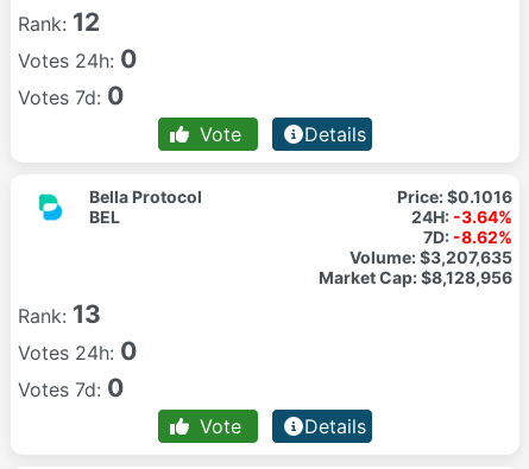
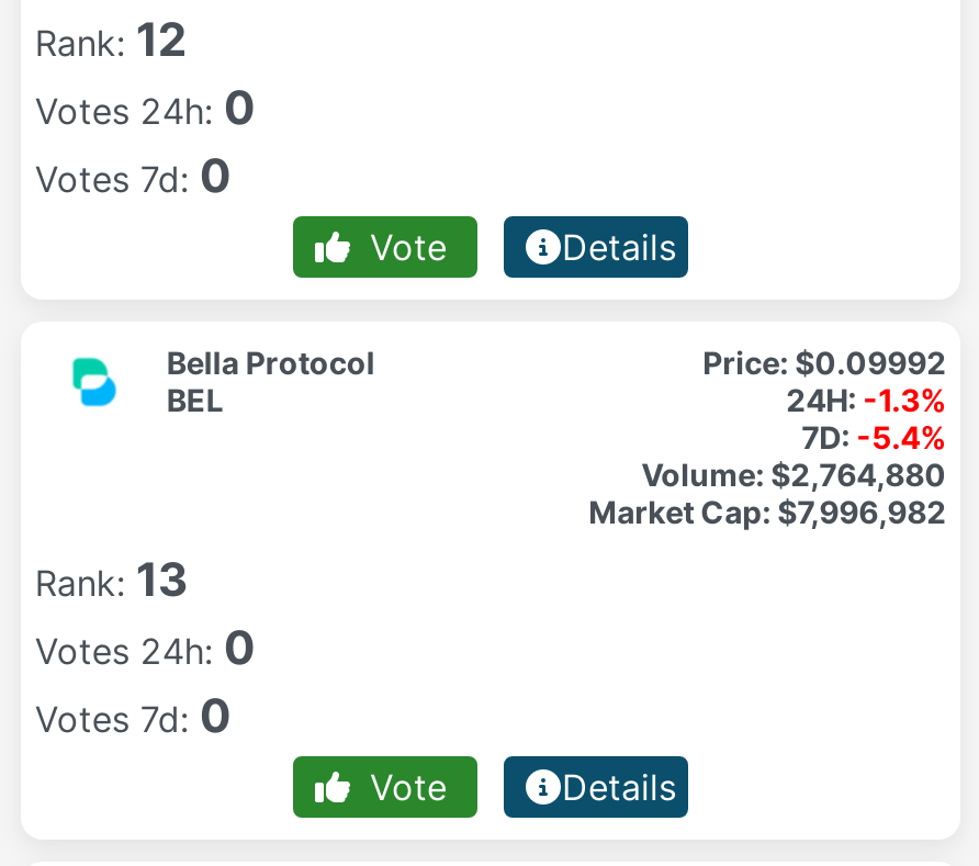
[397,186,512,207] Price: $0.1016 -> [703,344,946,381] Price: $0.09992
[411,207,512,227] 24H: -3.64% -> [786,381,946,418] 24H: -1.3%
[423,227,512,247] 7D: -8.62% -> [801,418,946,456] 7D: -5.4%
[349,247,512,267] Volume: $3,207,635 -> [641,456,946,493] Volume: $2,764,880
[318,267,512,287] Market Cap: $8,128,956 -> [588,493,946,530] Market Cap: $7,996,982

